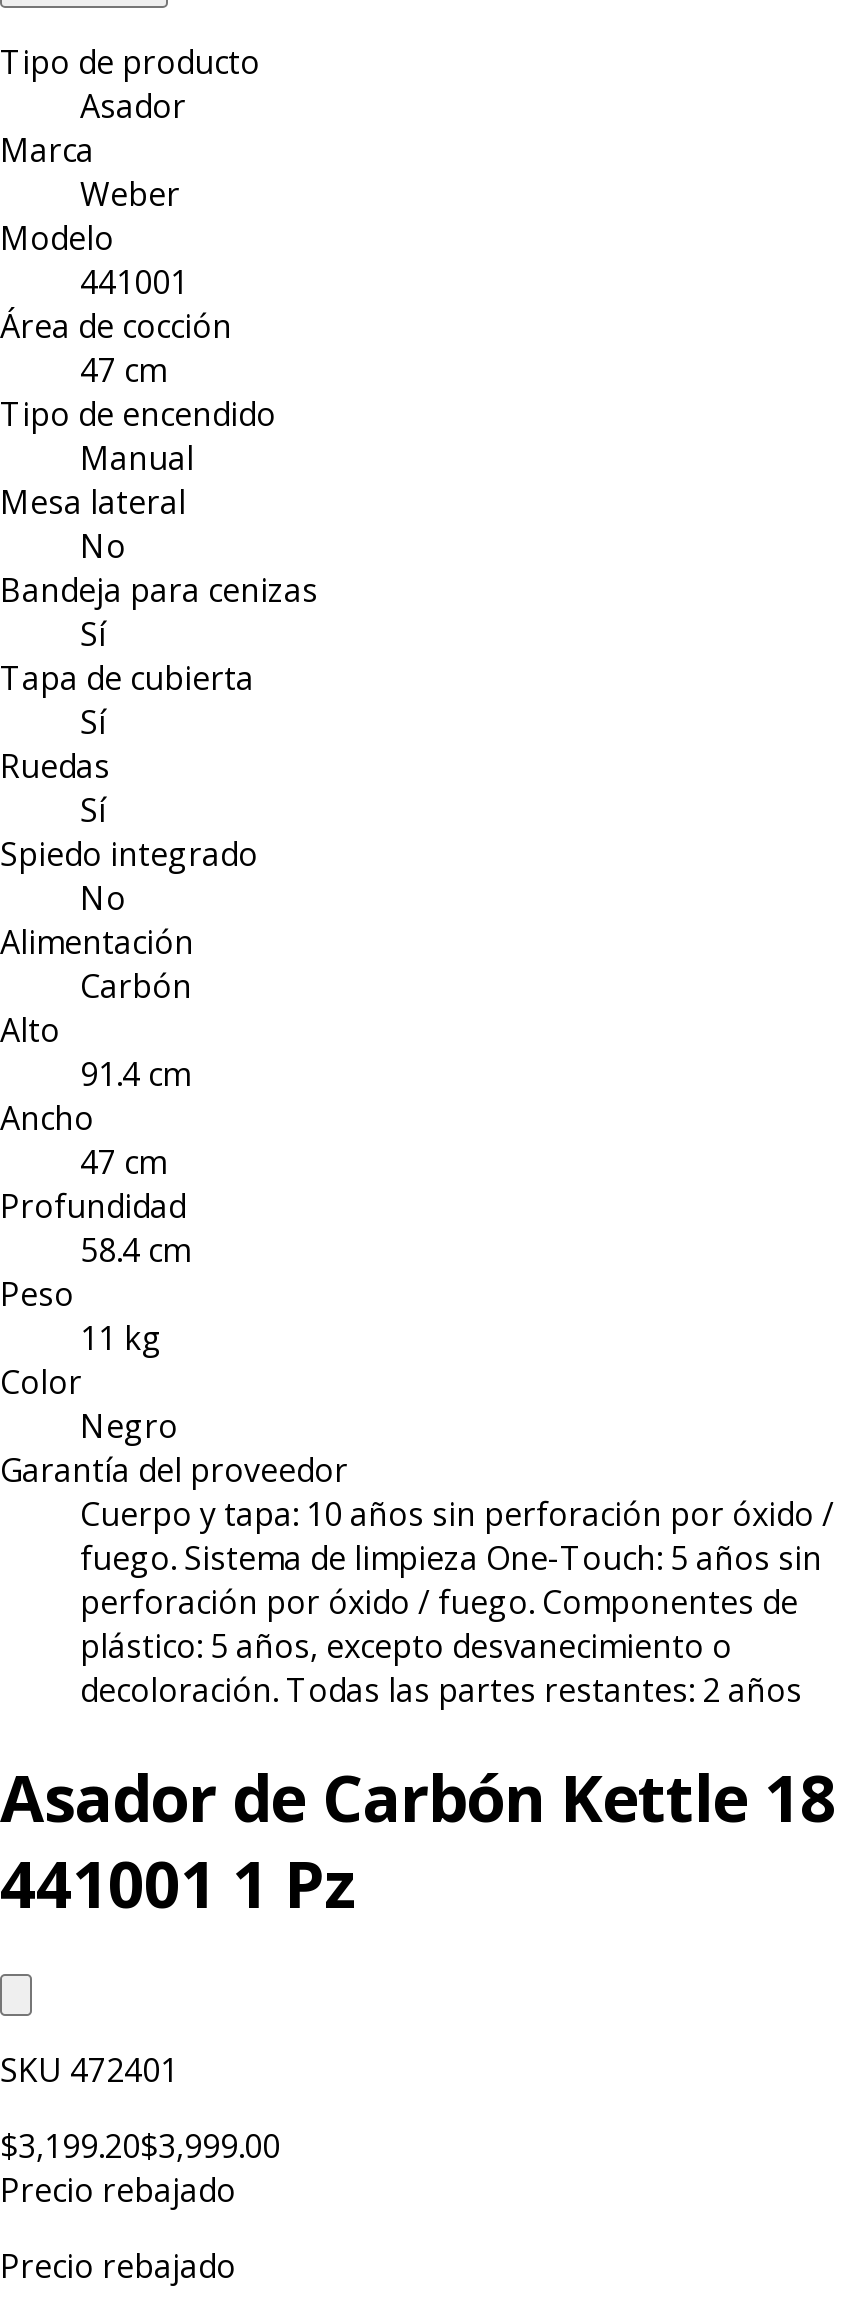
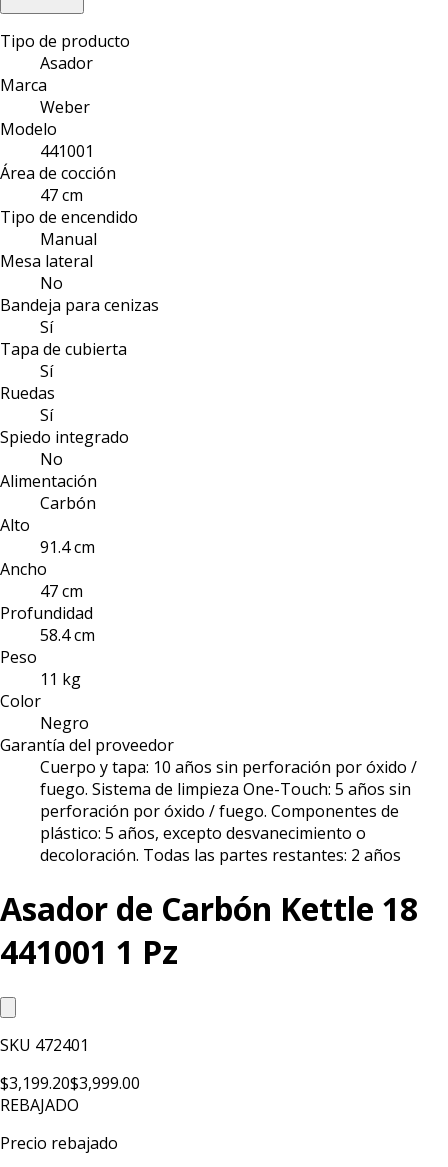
[0,2168,236,2212] Precio rebajado -> [0,1094,79,1116] REBAJADO

